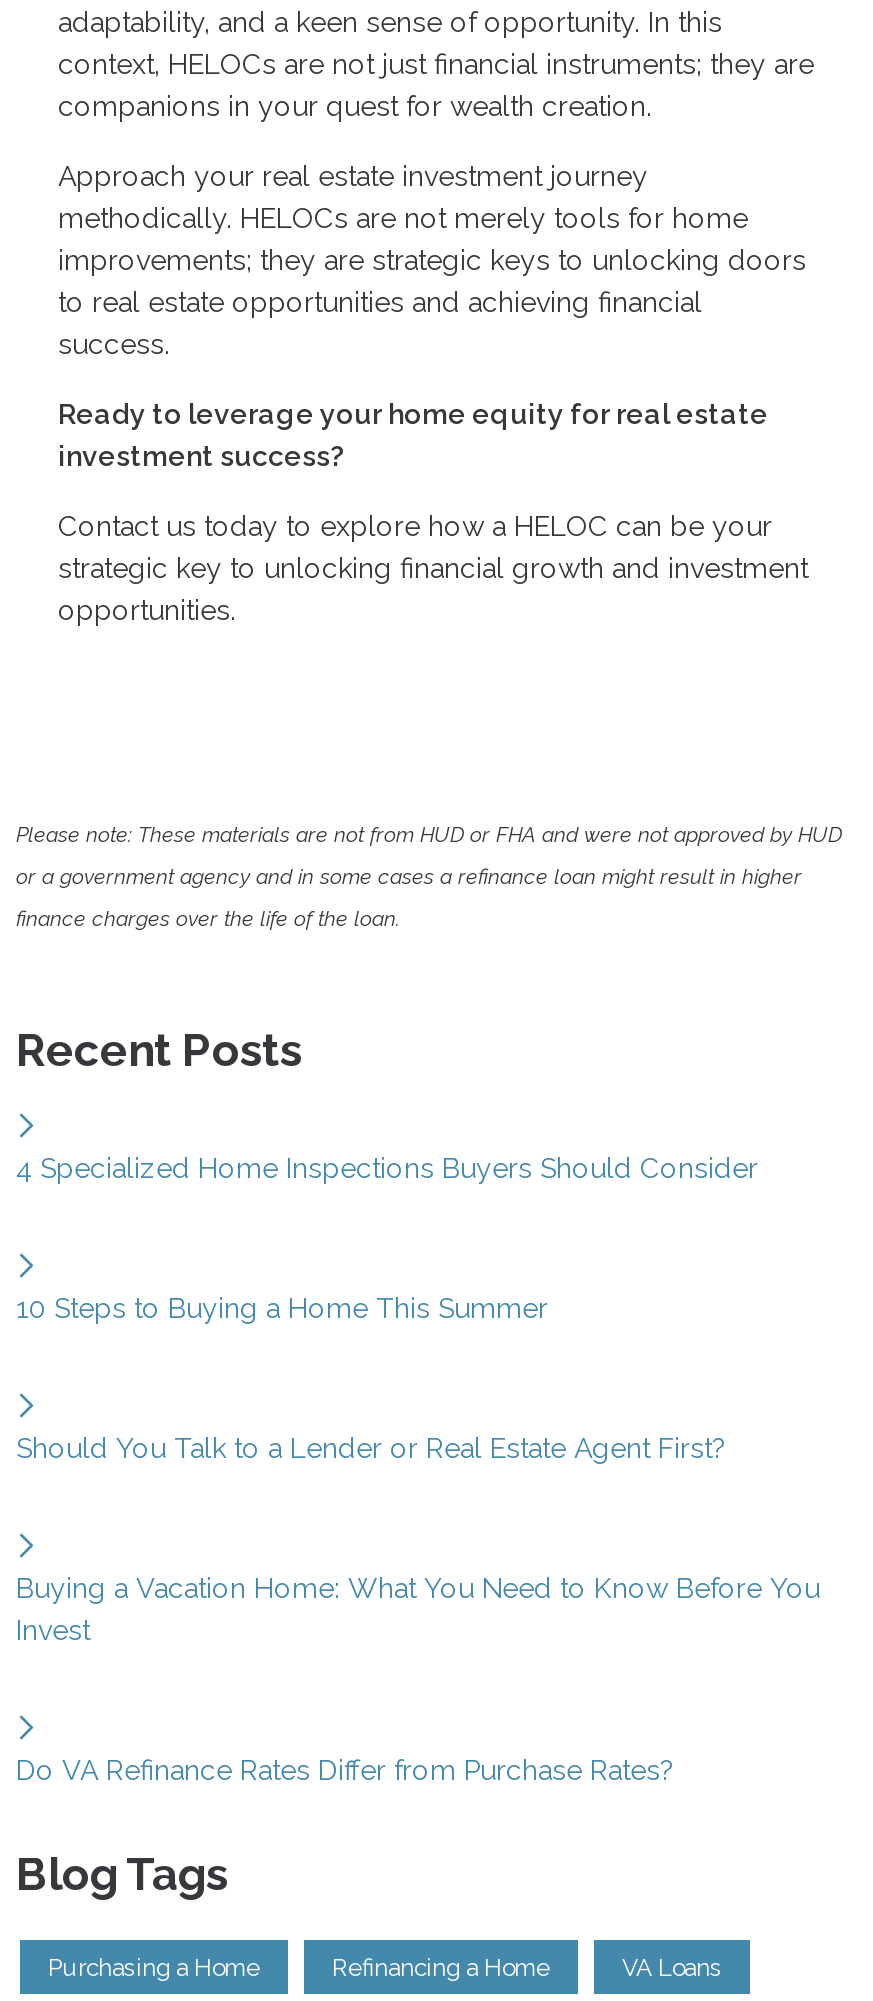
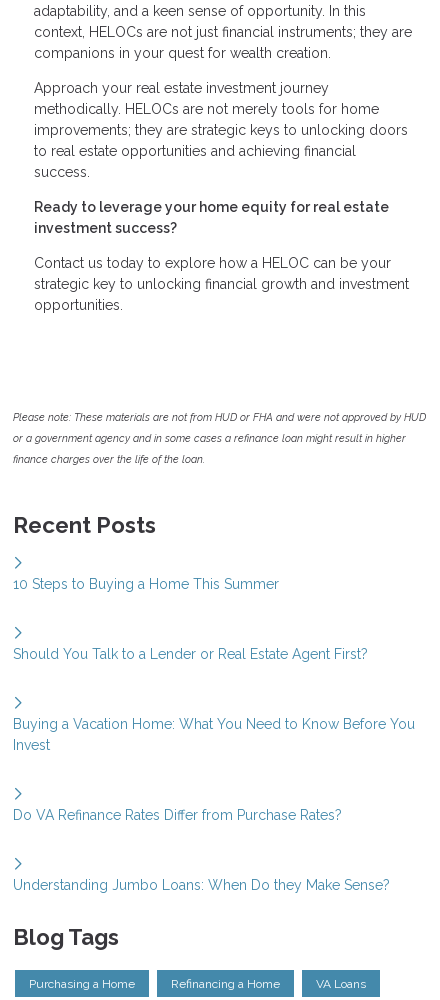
[16,1152,758,1184] 4 Specialized Home Inspections Buyers Should Consider -> none
moved [16,1292,820,1786] -> [13,576,415,823]: 10 Steps to Buying a Home This Summer | Should You Talk to a Lender or Real Estate Agent First? | Buying a Vacation Home: What You Need to Know Before You | Invest | Do VA Refinance Rates Differ from Purchase Rates?
none -> [13,877,390,893] Understanding Jumbo Loans: When Do they Make Sense?

